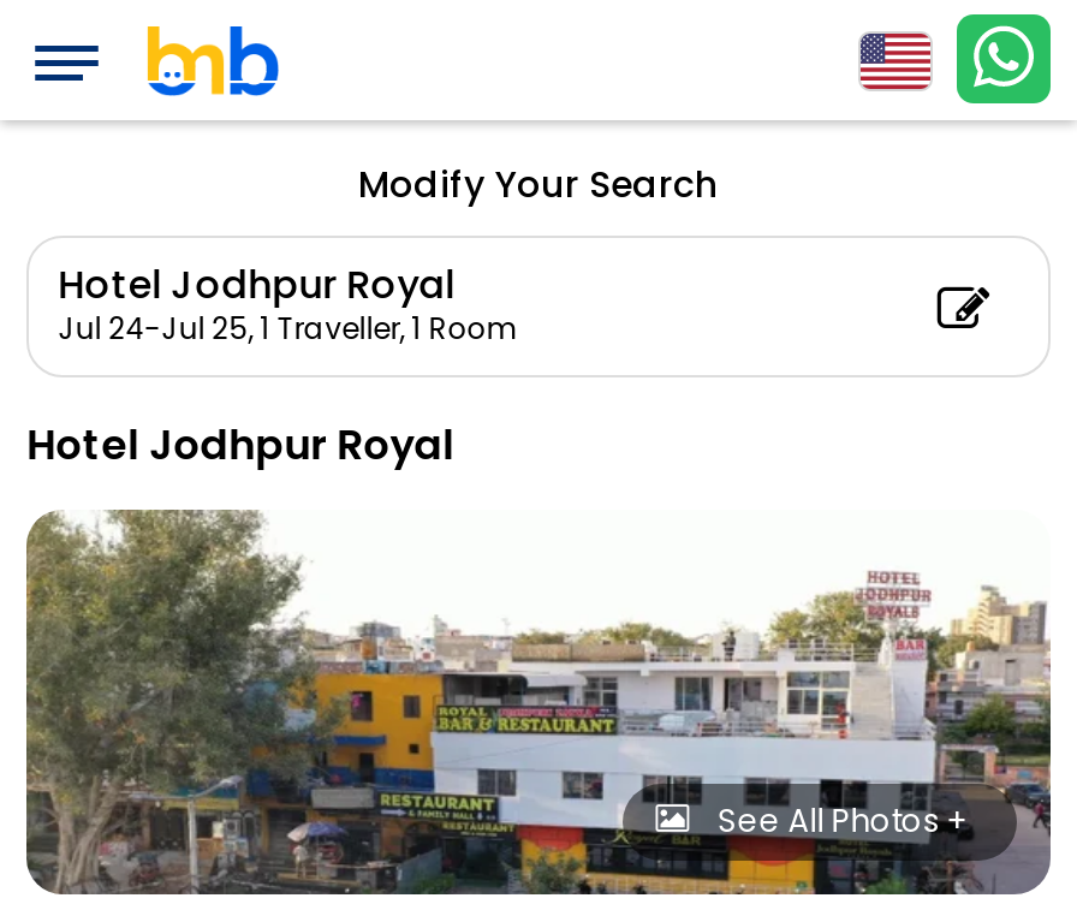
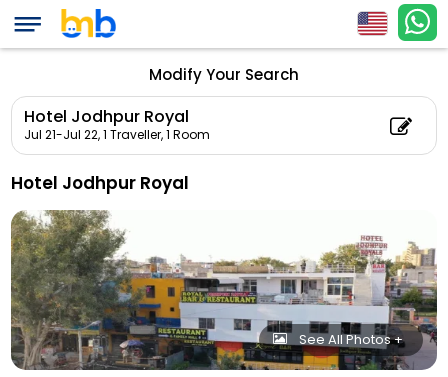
[58,308,517,349] Jul 24-Jul 25, 1 Traveller, 1 Room -> [24,126,210,143] Jul 21-Jul 22, 1 Traveller, 1 Room

